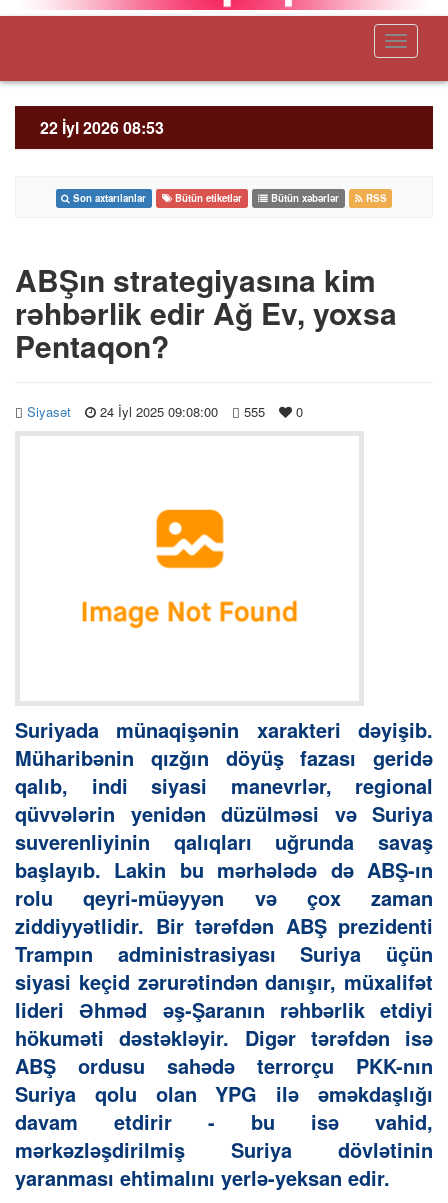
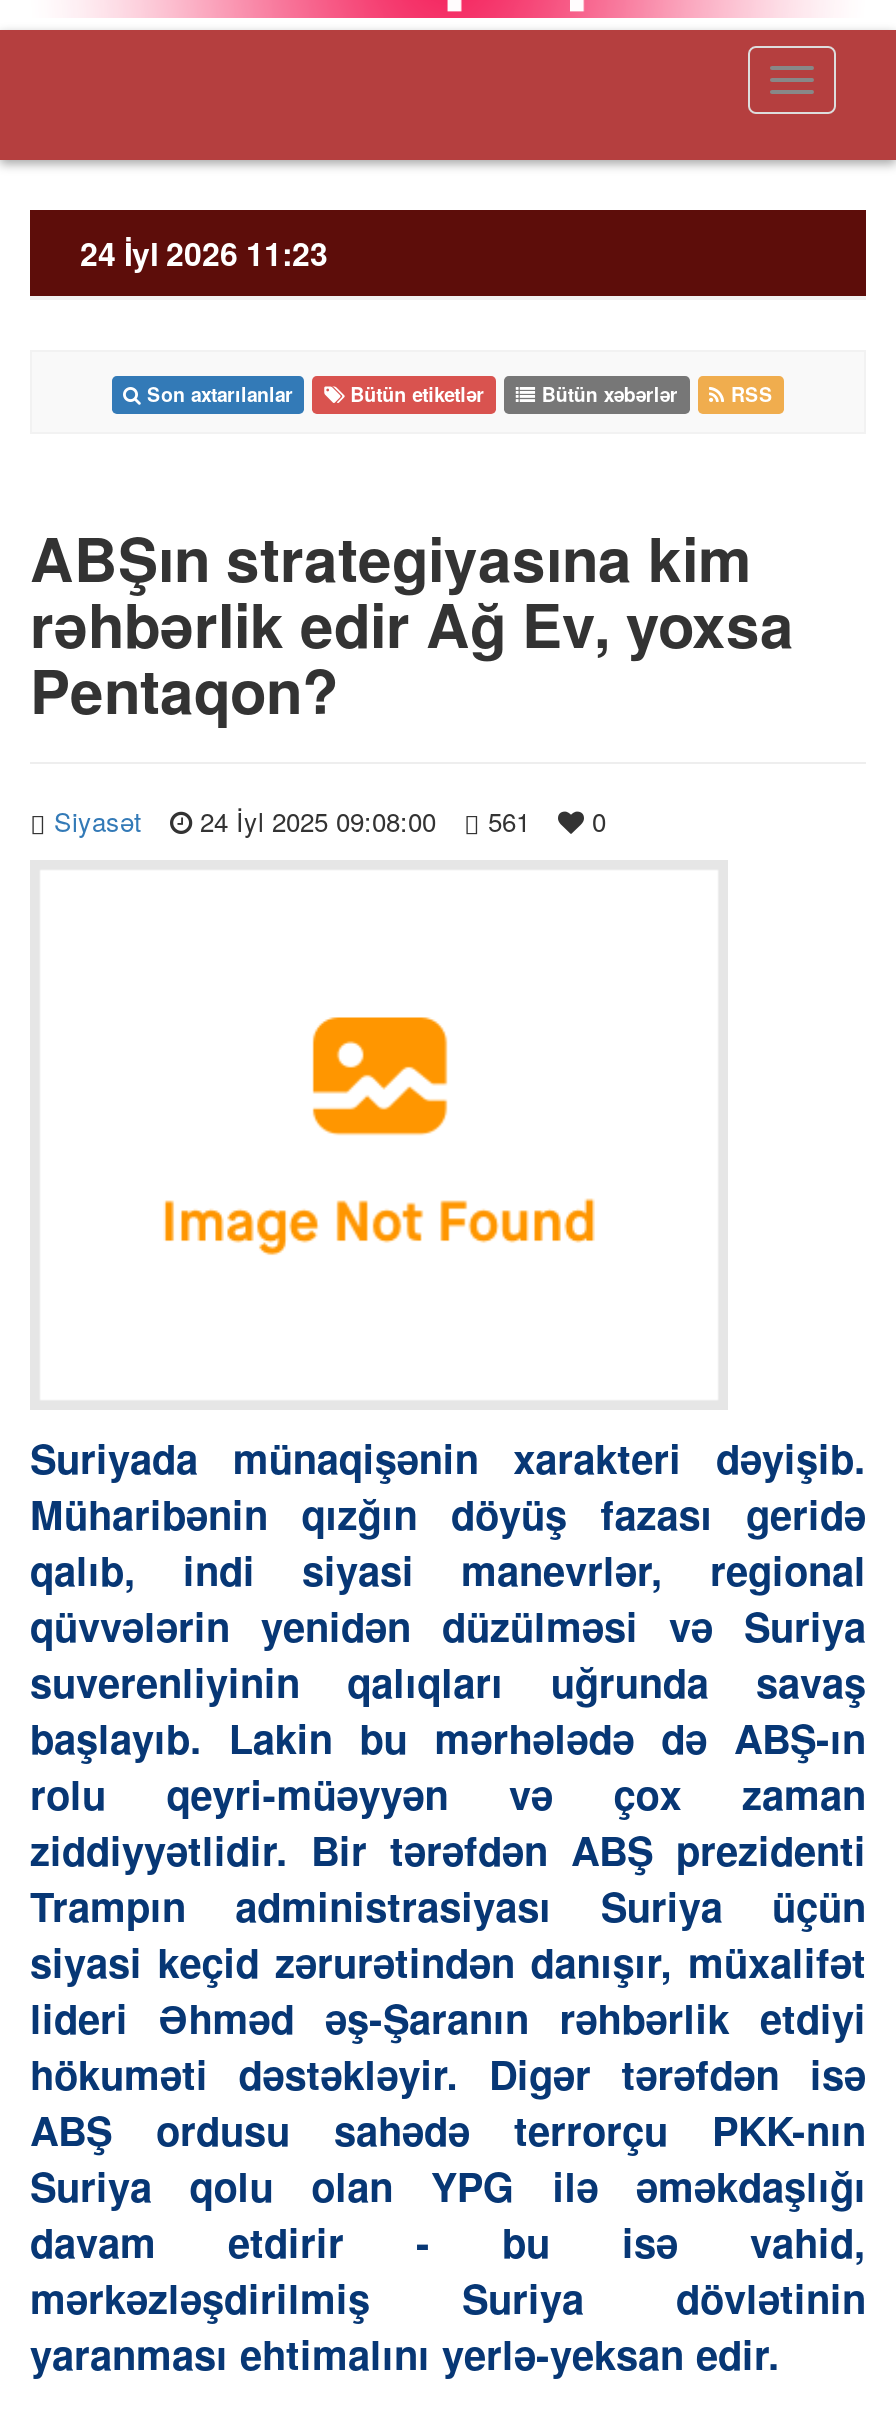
[40,116,164,139] 22 İyl 2026 08:53 -> [80,230,328,276] 24 İyl 2026 11:23
[27,402,303,421] Siyasət 24 İyl 2025 09:08:00 555 0 -> [54,802,606,840] Siyasət 24 İyl 2025 09:08:00 561 0

